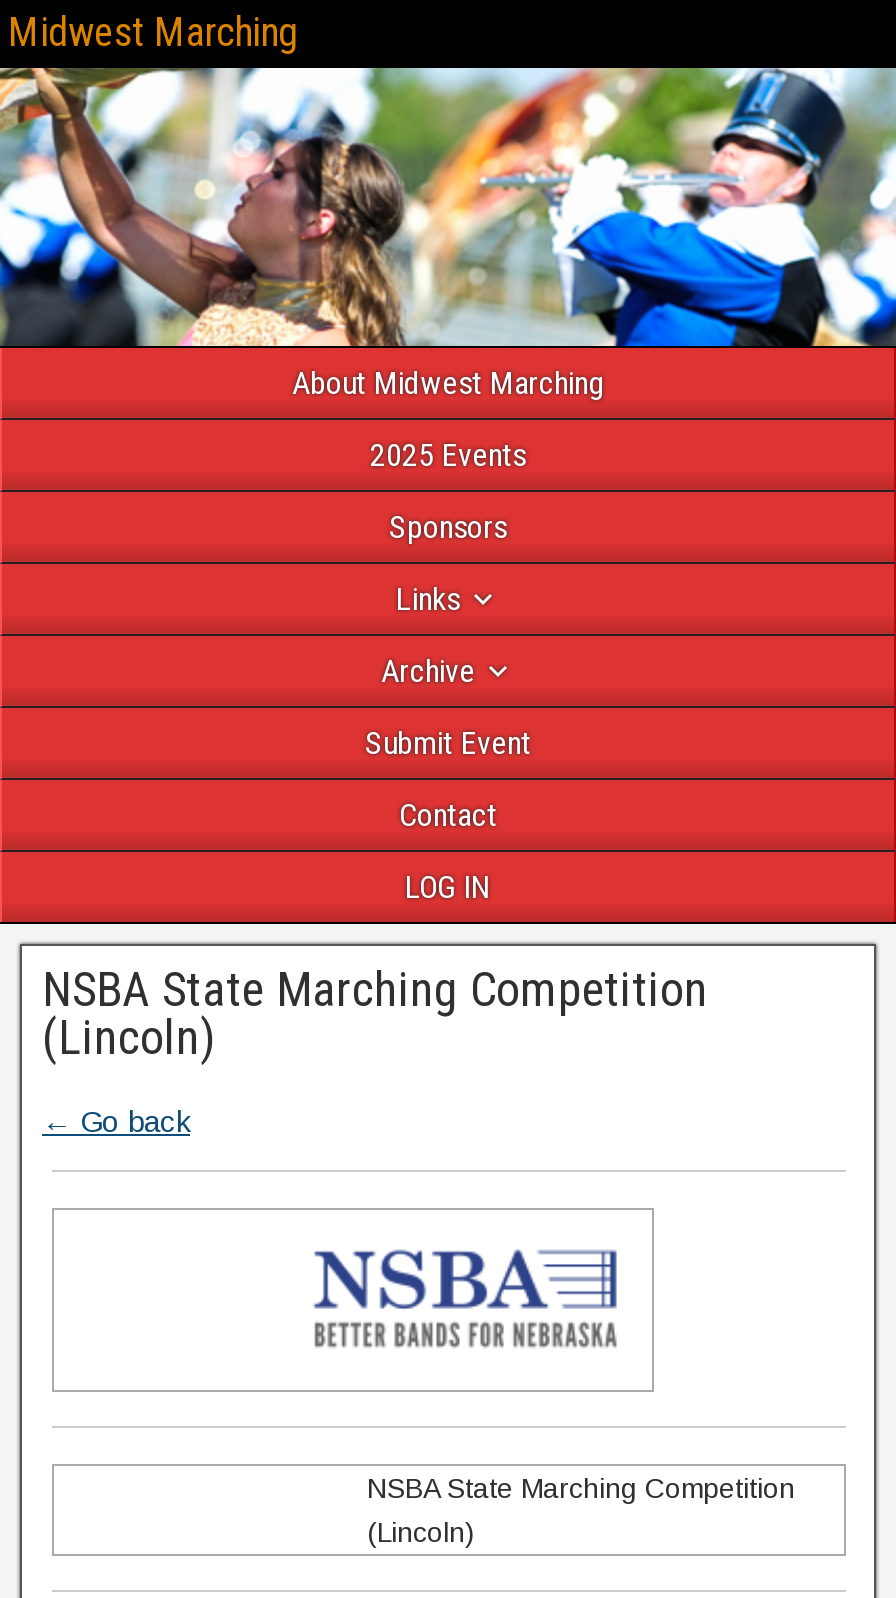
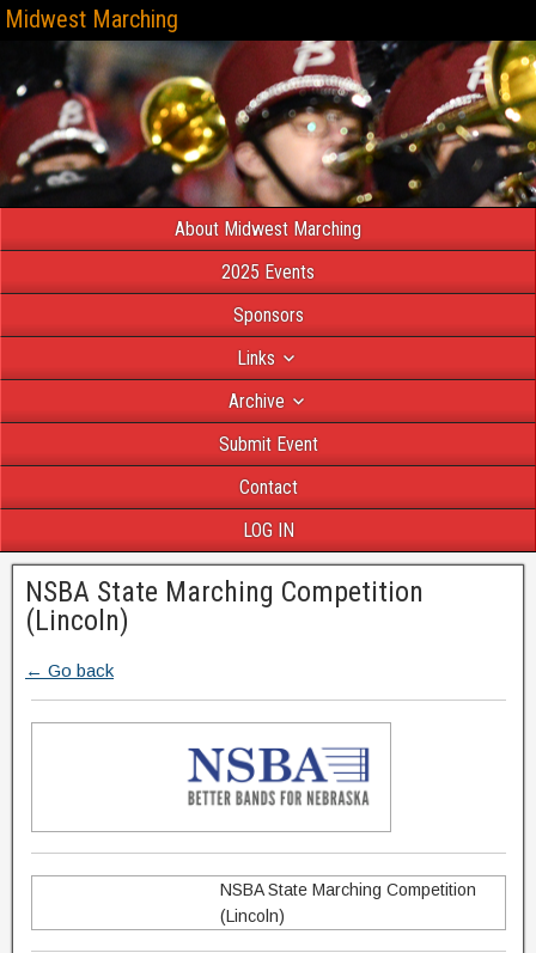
[6,66,890,348] [image] -> [4,39,532,208] [image]

